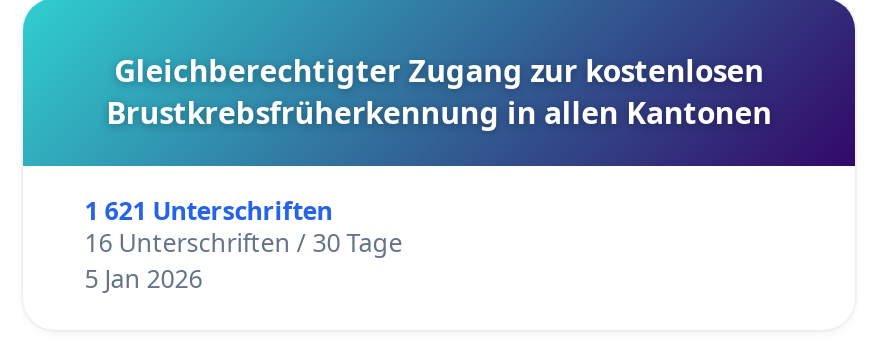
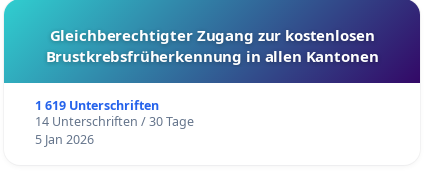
[85,193,333,227] 1 621 Unterschriften -> [35,97,159,114] 1 619 Unterschriften
[85,225,403,259] 16 Unterschriften / 30 Tage -> [35,113,194,130] 14 Unterschriften / 30 Tage

